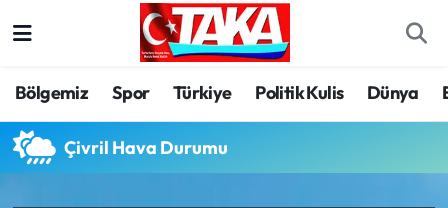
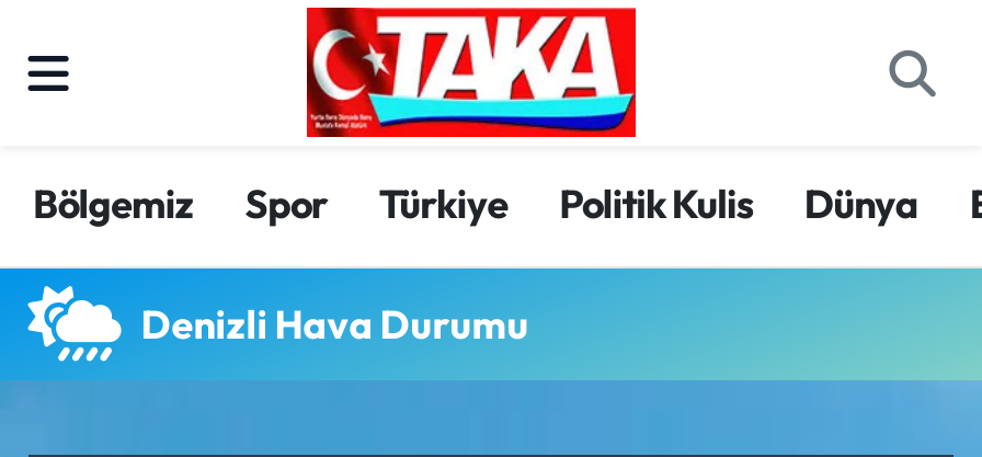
[64,136,228,159] Çivril Hava Durumu -> [141,299,529,349] Denizli Hava Durumu

